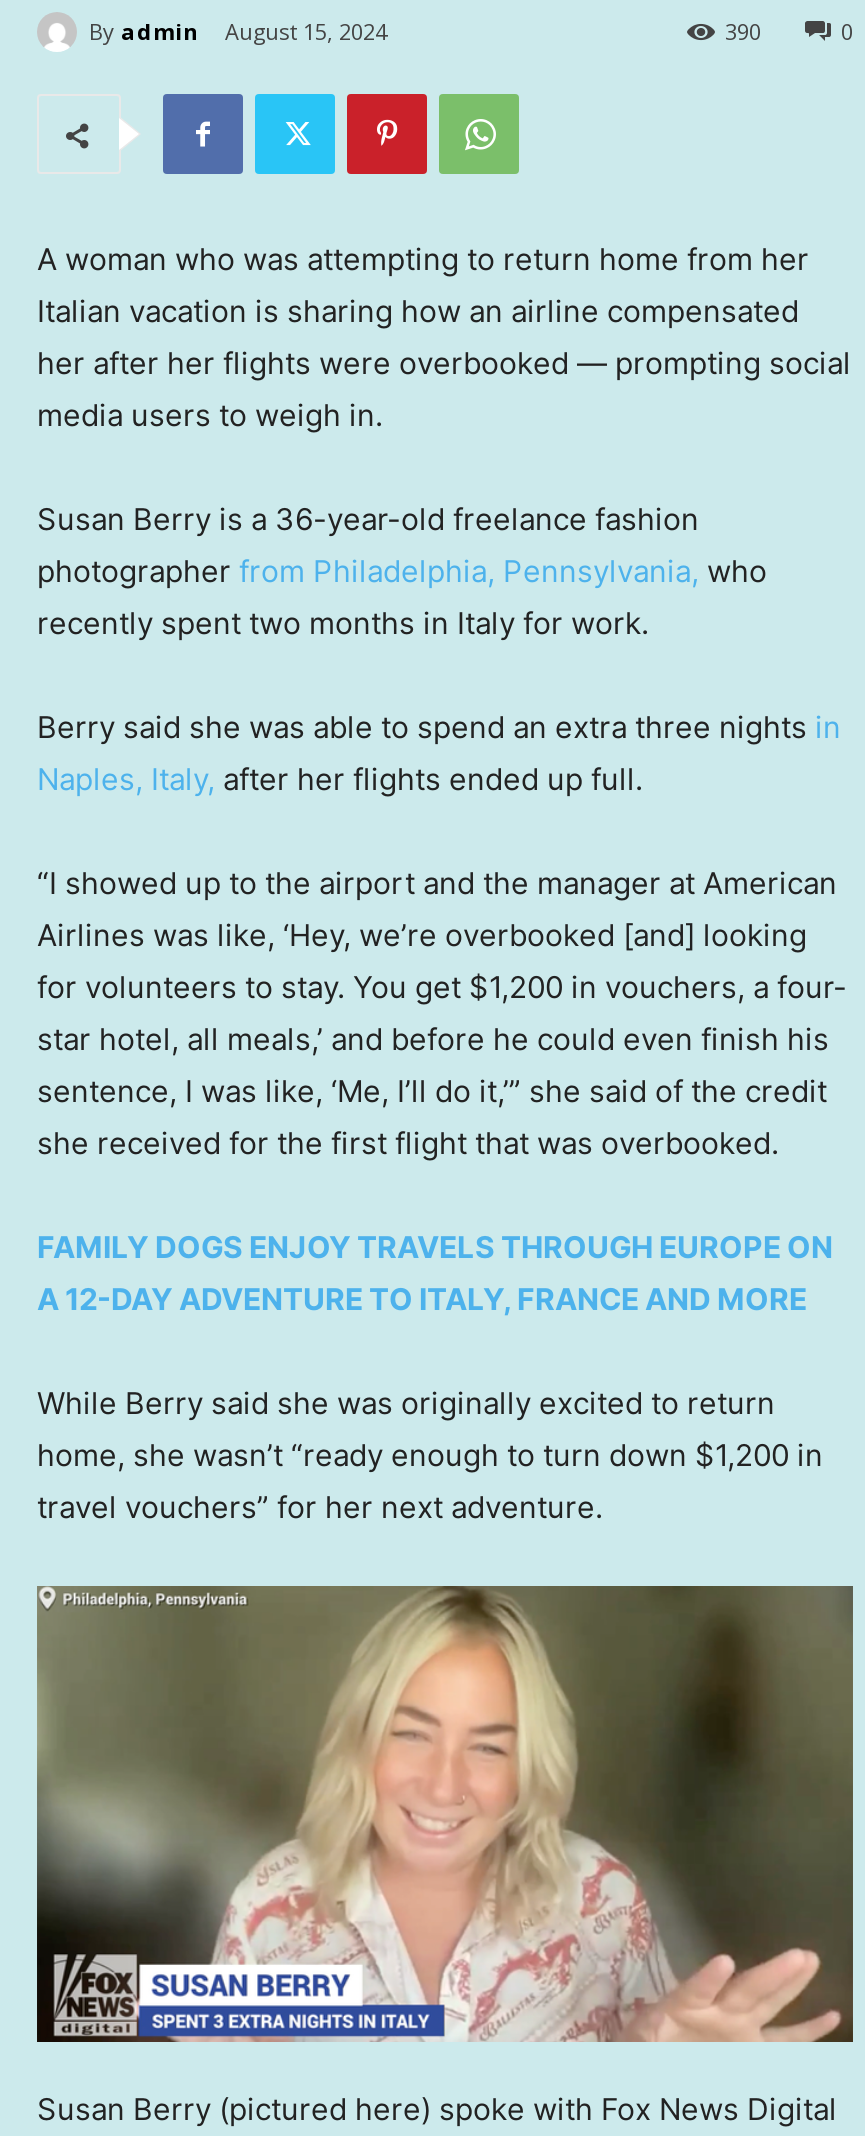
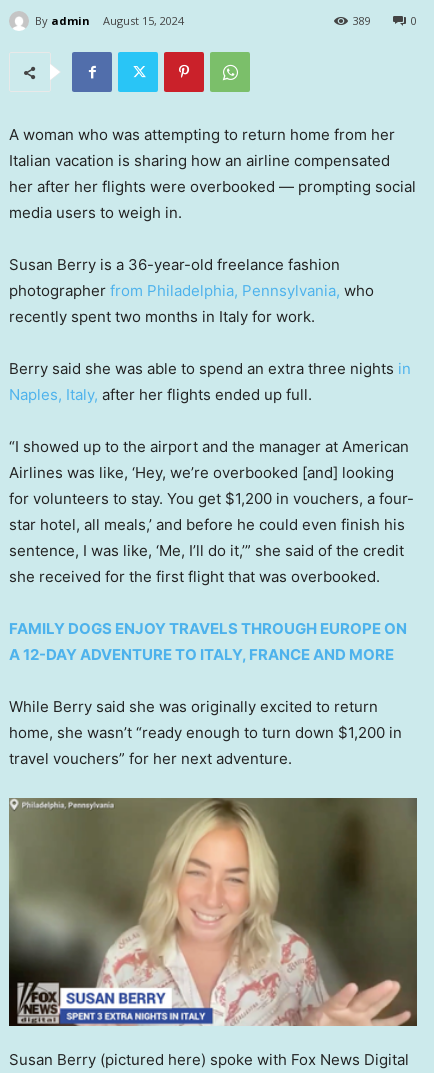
[725,16,761,46] 390 -> [353,13,371,28] 389

